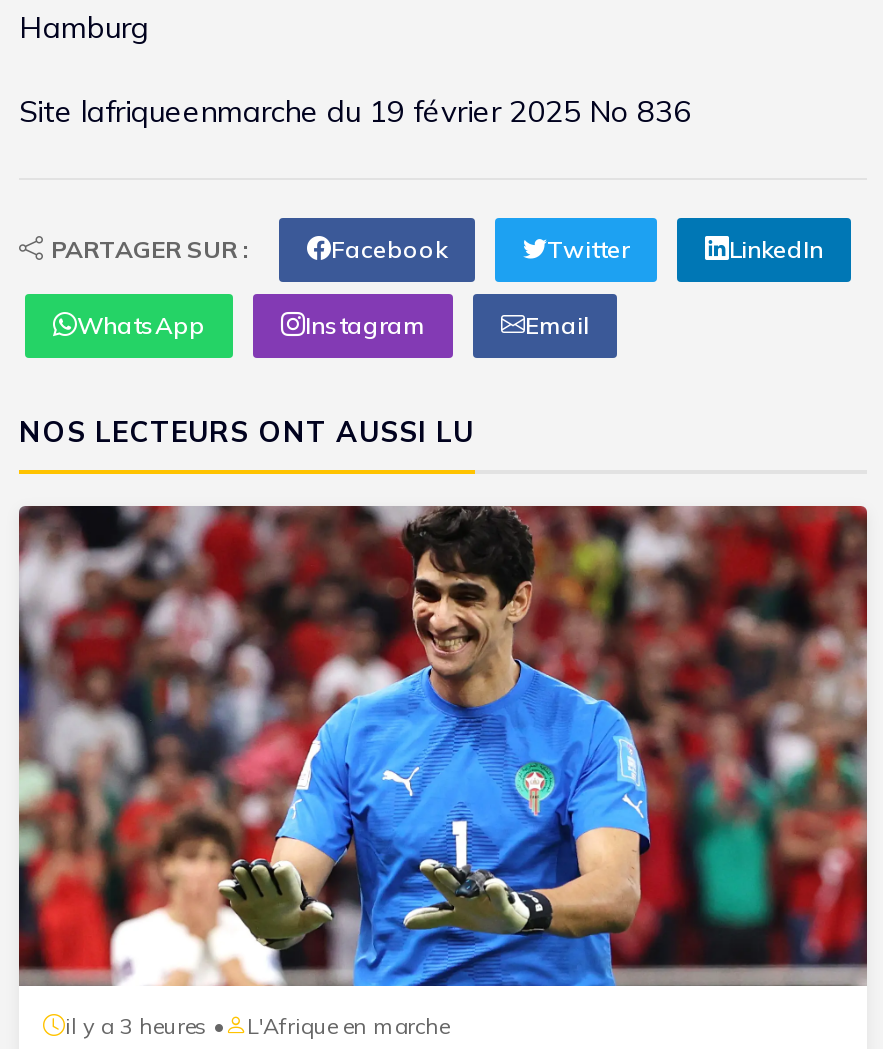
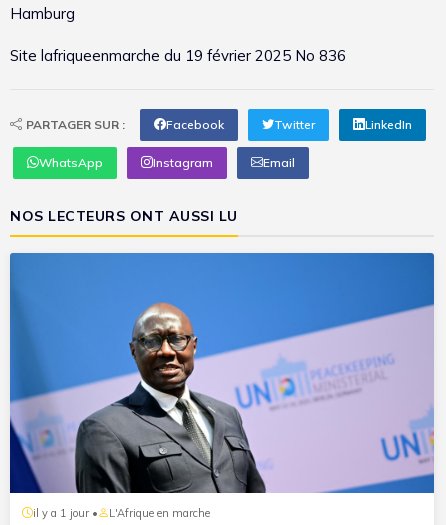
[17,504,869,1040] [image] | il y a 3 heures • L'Afrique en marche -> [9,252,435,520] [image] | il y a 1 jour • L'Afrique en marche

